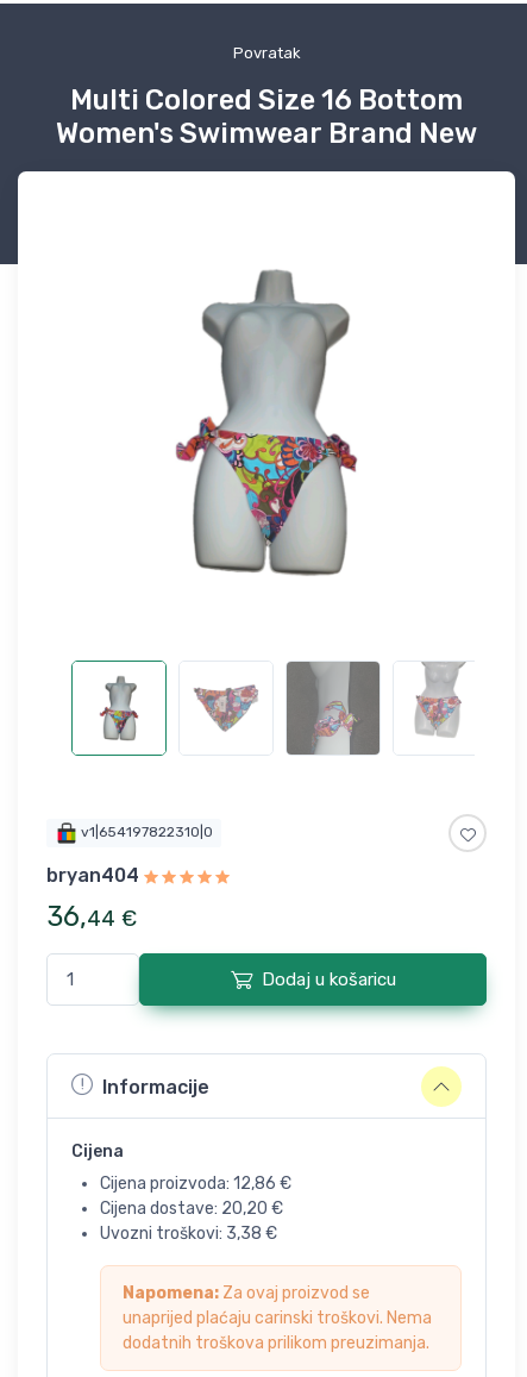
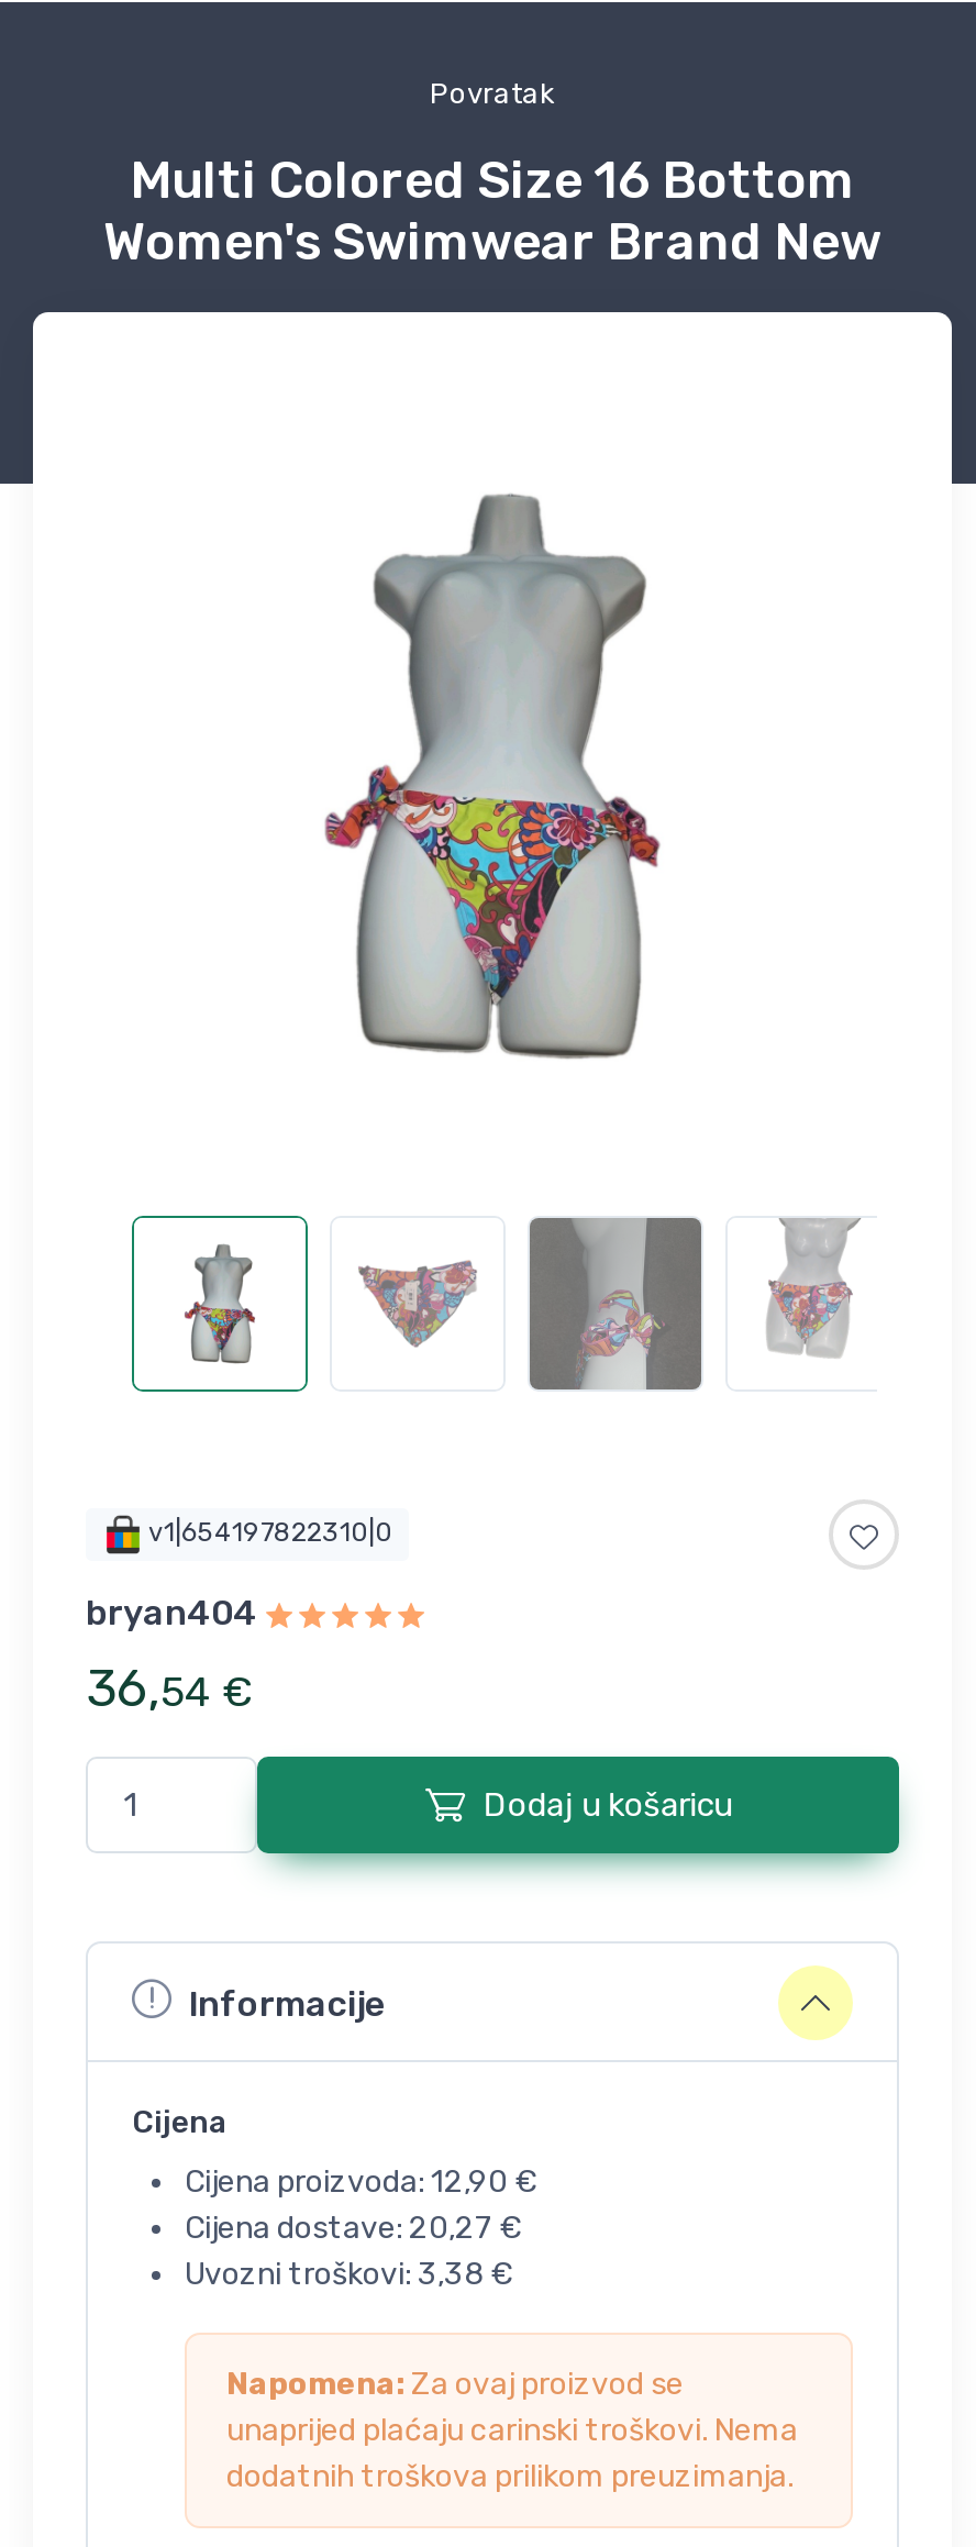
[46,900,137,933] 36,44 € -> [86,1658,251,1719] 36,54 €
[100,1173,291,1194] Cijena proizvoda: 12,86 € -> [185,2163,536,2201] Cijena proizvoda: 12,90 €
[100,1198,283,1219] Cijena dostave: 20,20 € -> [185,2210,521,2247] Cijena dostave: 20,27 €

